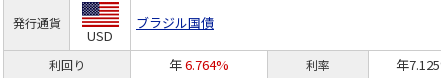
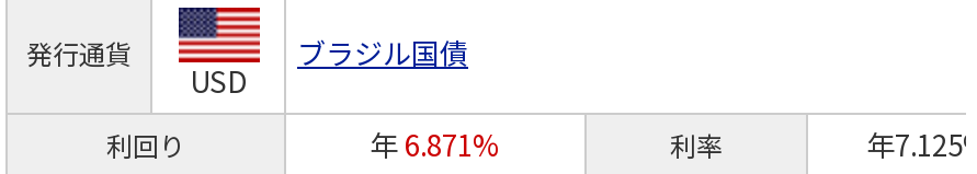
[169,55,229,74] 年6.764% -> [370,123,501,165] 年6.871%

